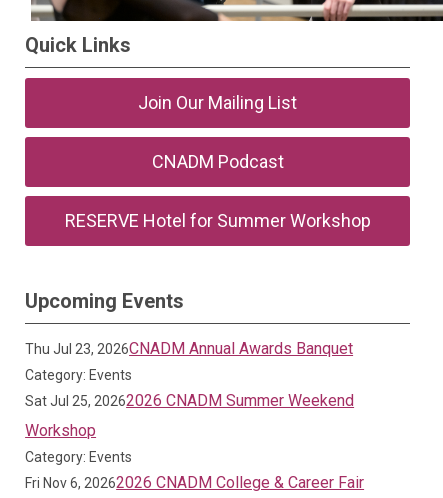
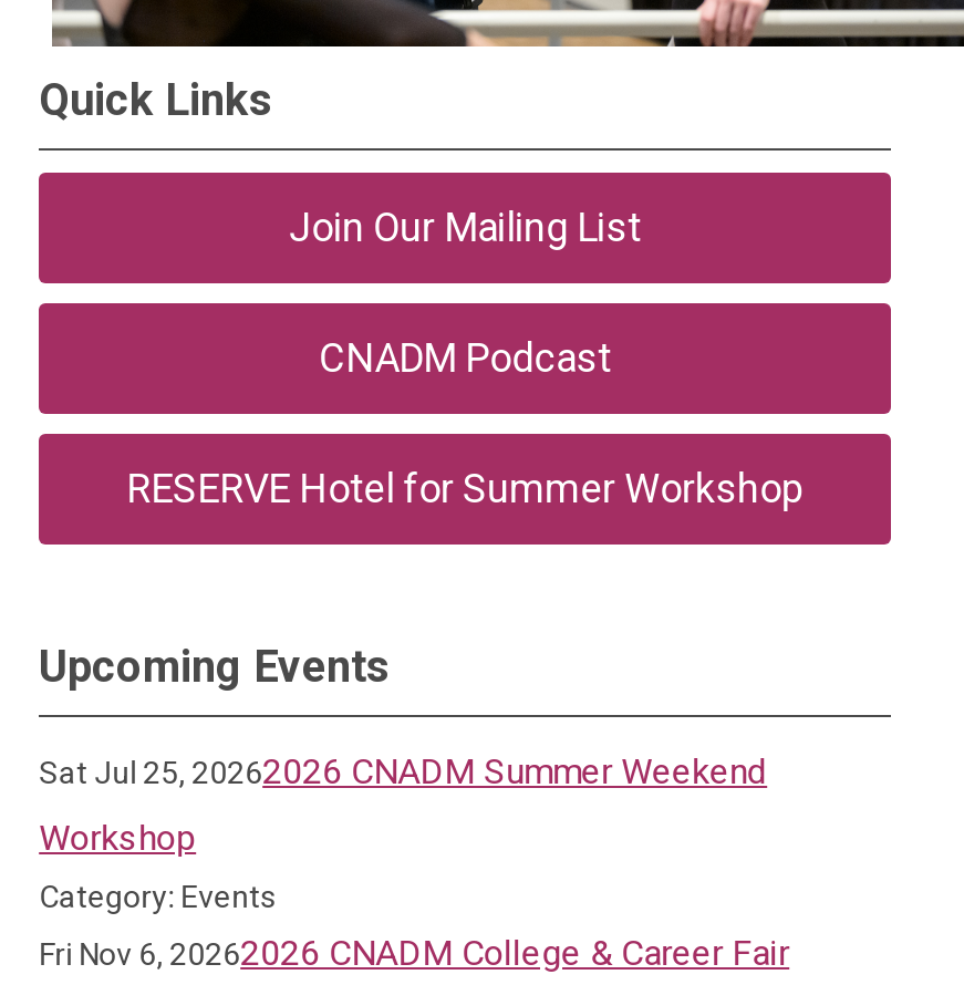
[25,339,353,383] Thu Jul 23, 2026CNADM Annual Awards Banquet | Category: Events -> none

